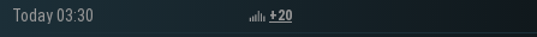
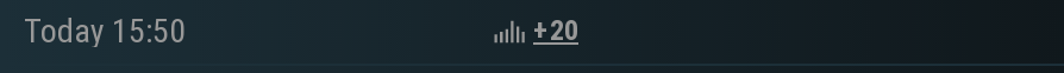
[12,6,94,25] Today 03:30 -> [24,12,186,50] Today 15:50

